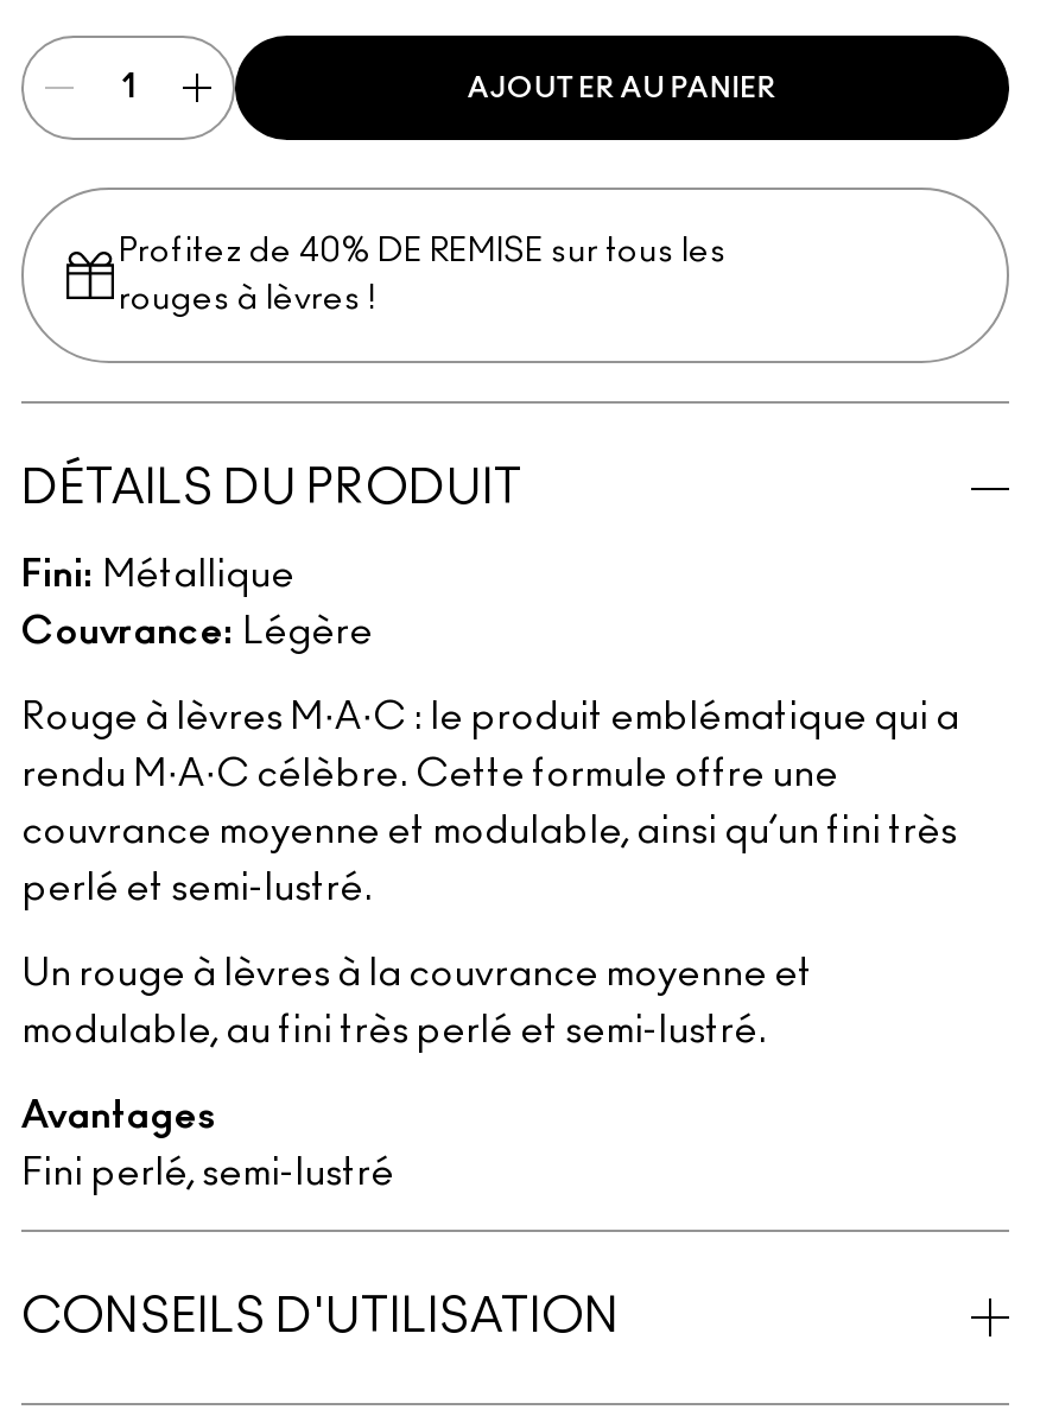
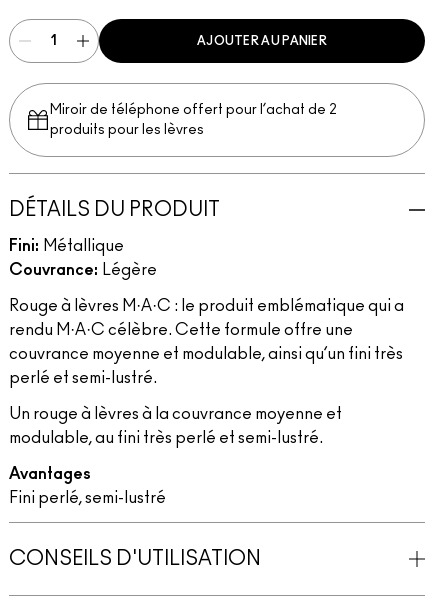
[119,235,727,316] Profitez de 40% DE REMISE sur tous les | rouges à lèvres ! -> [50,103,337,137] Miroir de téléphone offert pour l’achat de 2 | produits pour les lèvres

